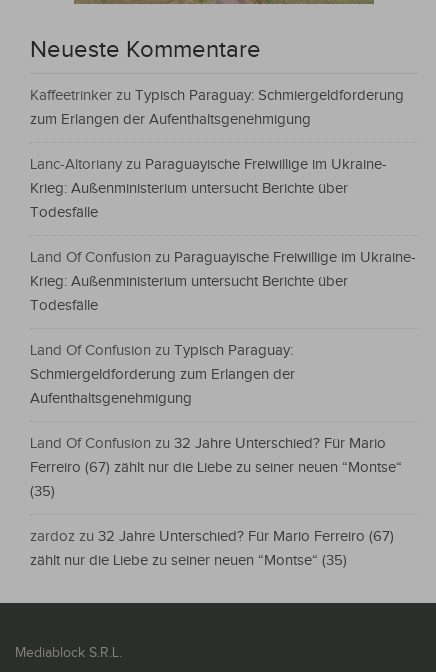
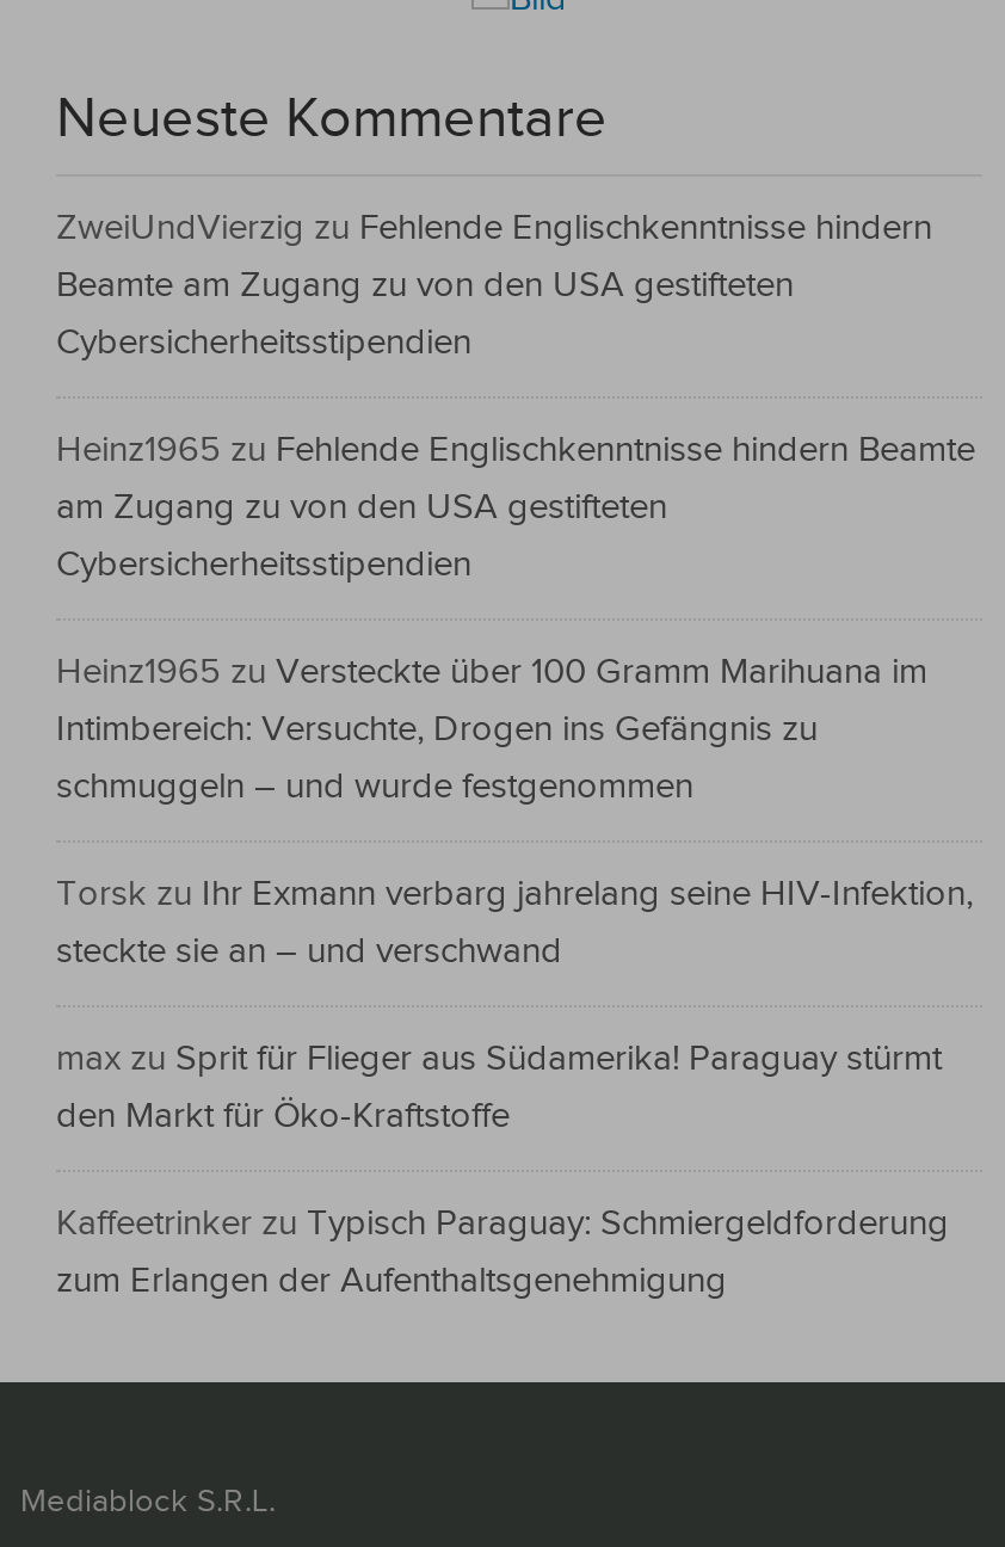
none -> [56,208,975,1137] ZweiUndVierzig zu Fehlende Englischkenntnisse hindern | Beamte am Zugang zu von den USA gestifteten | Cybersicherheitsstipendien | Heinz1965 zu Fehlende Englischkenntnisse hindern Beamte | am Zugang zu von den USA gestifteten | Cybersicherheitsstipendien | Heinz1965 zu Versteckte über 100 Gramm Marihuana im | Intimbereich: Versuchte, Drogen ins Gefängnis zu | schmuggeln – und wurde festgenommen | Torsk zu Ihr Exmann verbarg jahrelang seine HIV-Infektion, | steckte sie an – und verschwand | max zu Sprit für Flieger aus Südamerika! Paraguay stürmt | den Markt für Öko-Kraftstoffe
moved [30,87,404,128] -> [56,1203,949,1301]: Kaffeetrinker zu Typisch Paraguay: Schmiergeldforderung | zum Erlangen der Aufenthaltsgenehmigung
[30,156,416,569] Lanc-Altoriany zu Paraguayische Freiwillige im Ukraine- | Krieg: Außenministerium untersucht Berichte über | Todesfälle | Land Of Confusion zu Paraguayische Freiwillige im Ukraine- | Krieg: Außenministerium untersucht Berichte über | Todesfälle | Land Of Confusion zu Typisch Paraguay: | Schmiergeldforderung zum Erlangen der | Aufenthaltsgenehmigung | Land Of Confusion zu 32 Jahre Unterschied? Für Mario | Ferreiro (67) zählt nur die Liebe zu seiner neuen “Montse“ | (35) | zardoz zu 32 Jahre Unterschied? Für Mario Ferreiro (67) | zählt nur die Liebe zu seiner neuen “Montse“ (35) -> none

